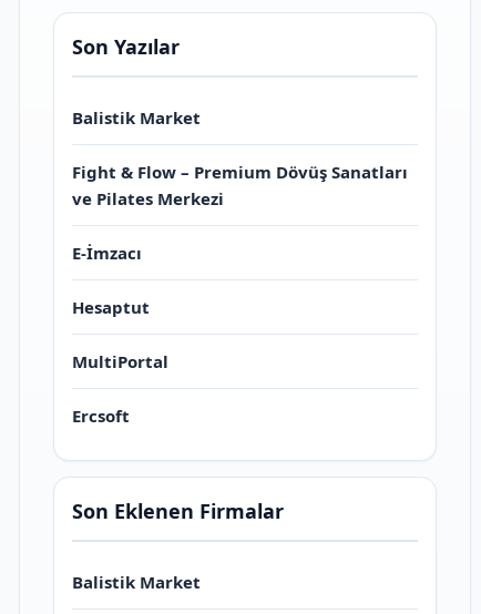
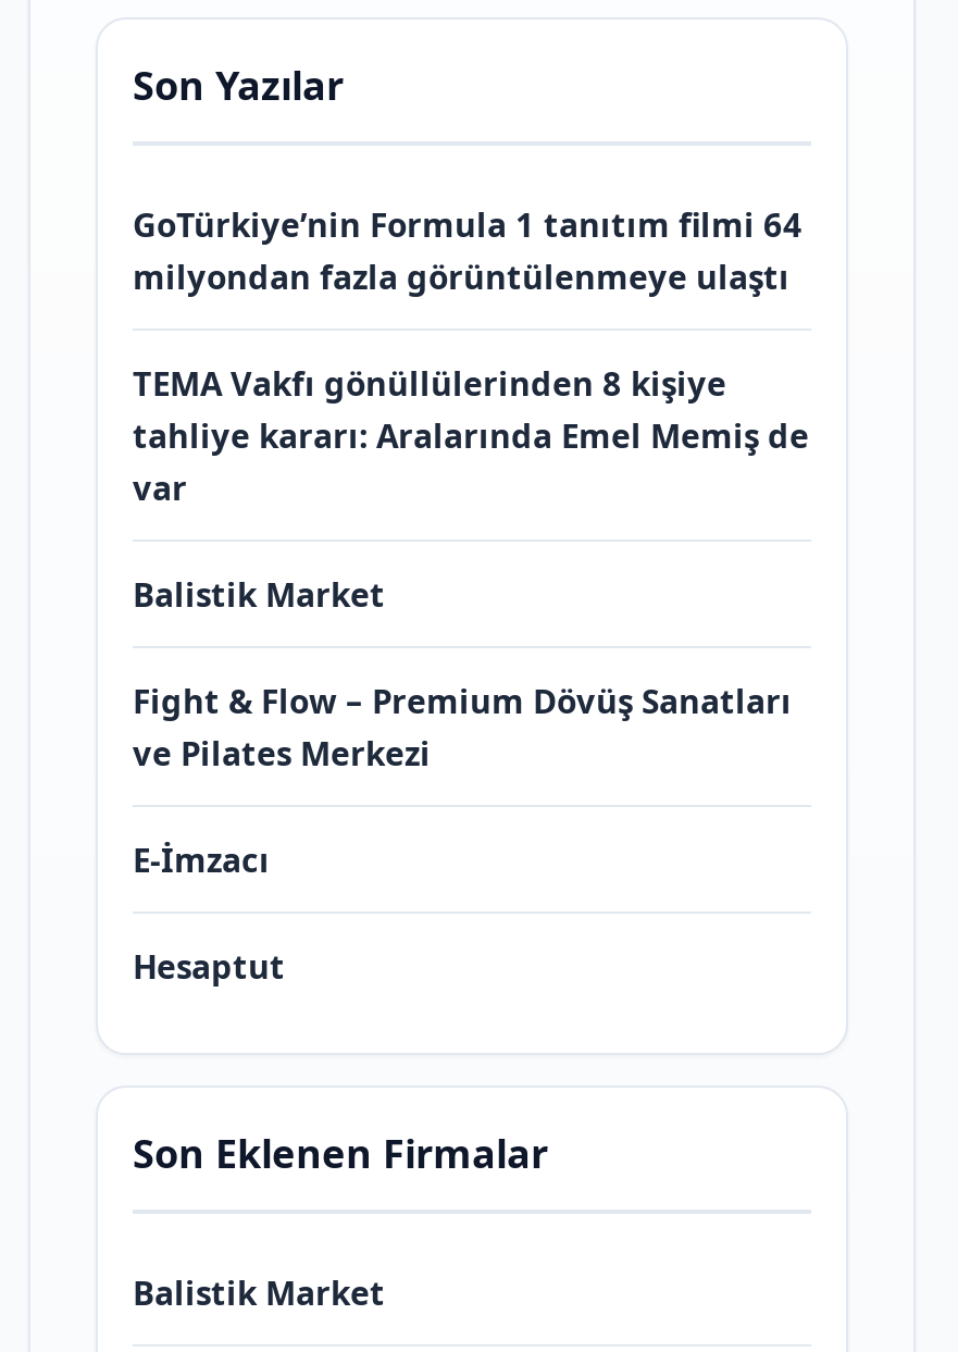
none -> [133,202,809,509] GoTürkiye’nin Formula 1 tanıtım filmi 64 | milyondan fazla görüntülenmeye ulaştı | TEMA Vakfı gönüllülerinden 8 kişiye | tahliye kararı: Aralarında Emel Memiş de | var
moved [72,106,408,318] -> [133,572,792,988]: Balistik Market | Fight & Flow – Premium Dövüş Sanatları | ve Pilates Merkezi | E-İmzacı | Hesaptut
[72,350,168,426] MultiPortal | Ercsoft -> none

